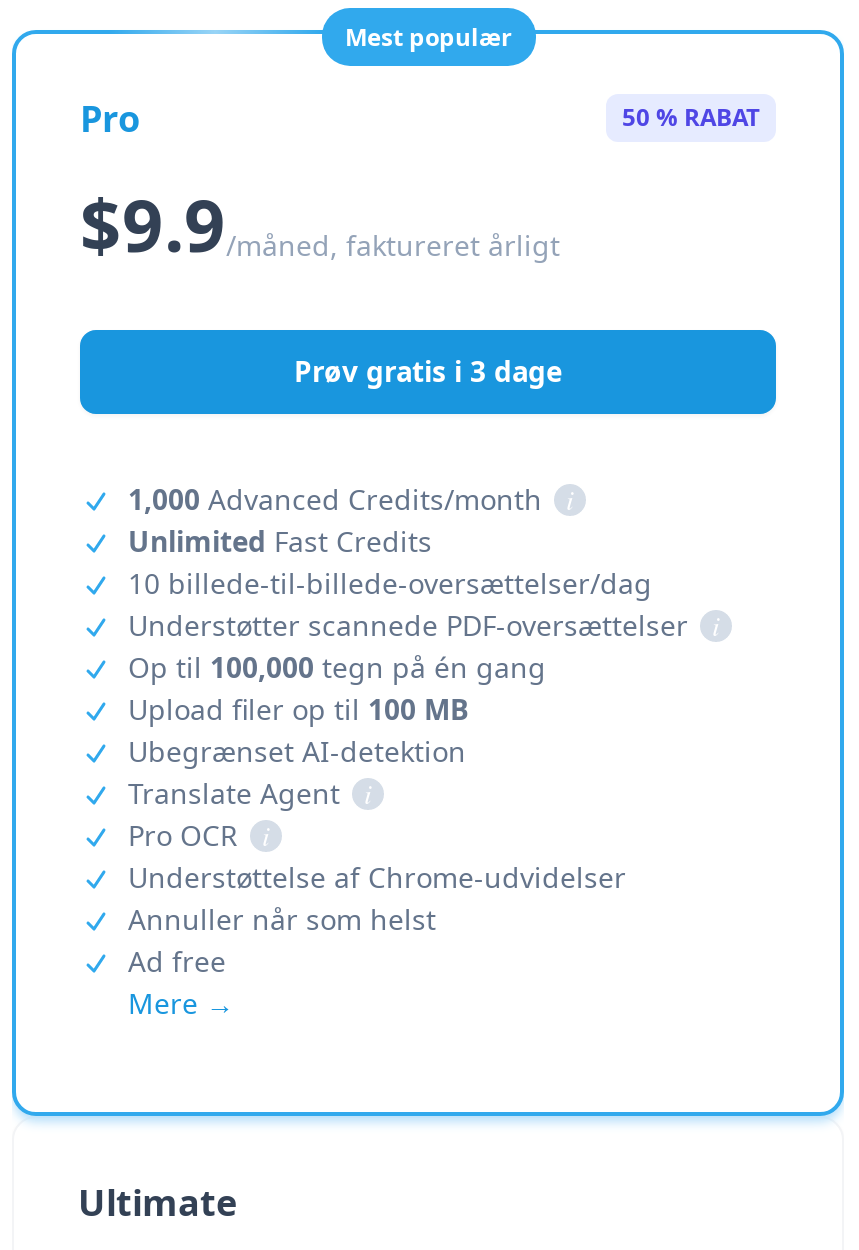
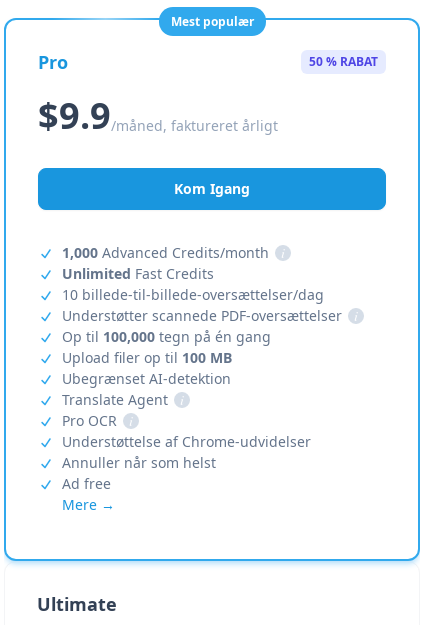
[294,352,562,390] Prøv gratis i 3 dage -> [174,179,250,198] Kom Igang

